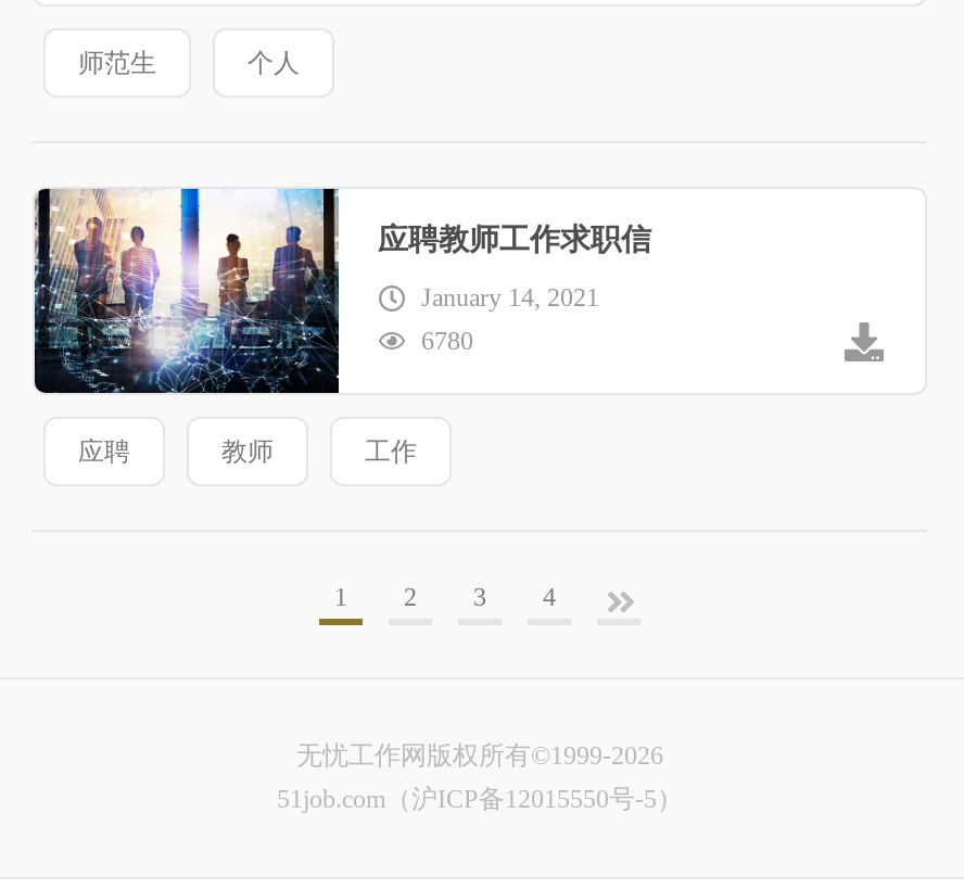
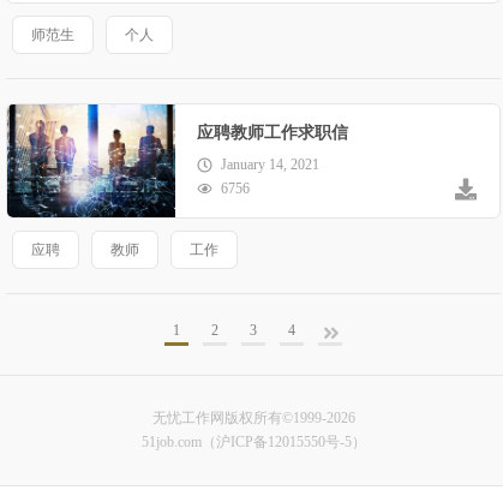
[421,326,473,356] 6780 -> [221,180,250,197] 6756

